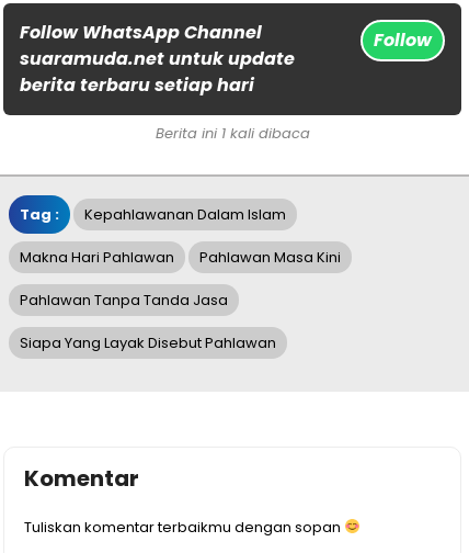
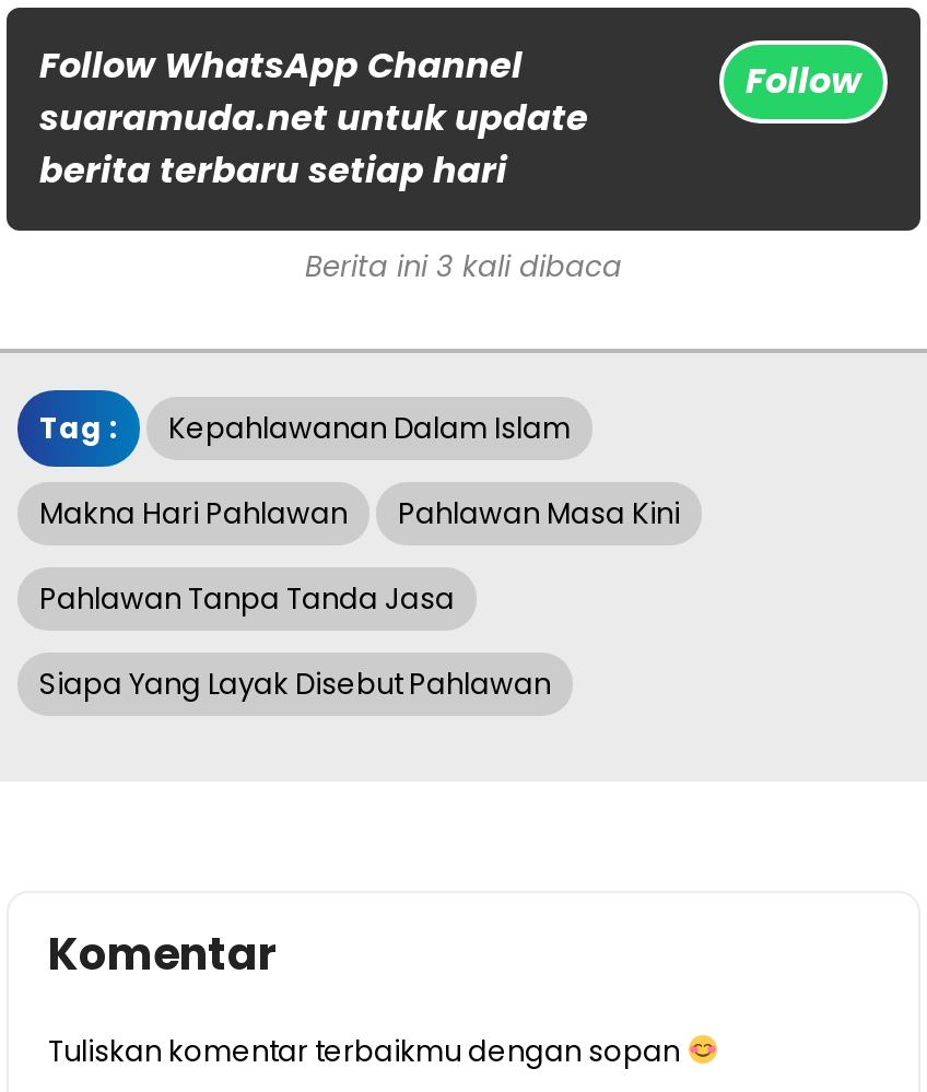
[155,122,310,143] Berita ini 1 kali dibaca -> [305,245,622,286] Berita ini 3 kali dibaca

